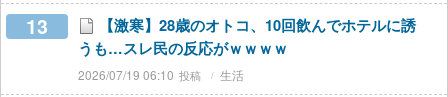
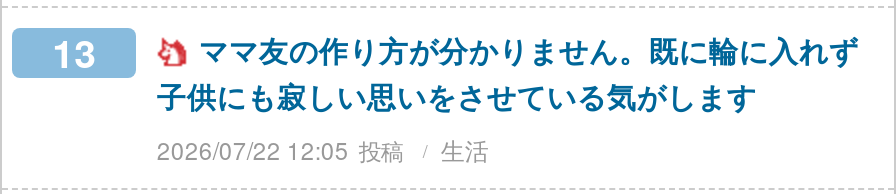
[78,14,416,83] 【激寒】28歳のオトコ、10回飲んでホテルに誘 | うも…スレ民の反応がｗｗｗｗ | 2026/07/19 06:10 -> [157,28,859,166] ママ友の作り方が分かりません。既に輪に入れず | 子供にも寂しい思いをさせている気がします | 2026/07/22 12:05

